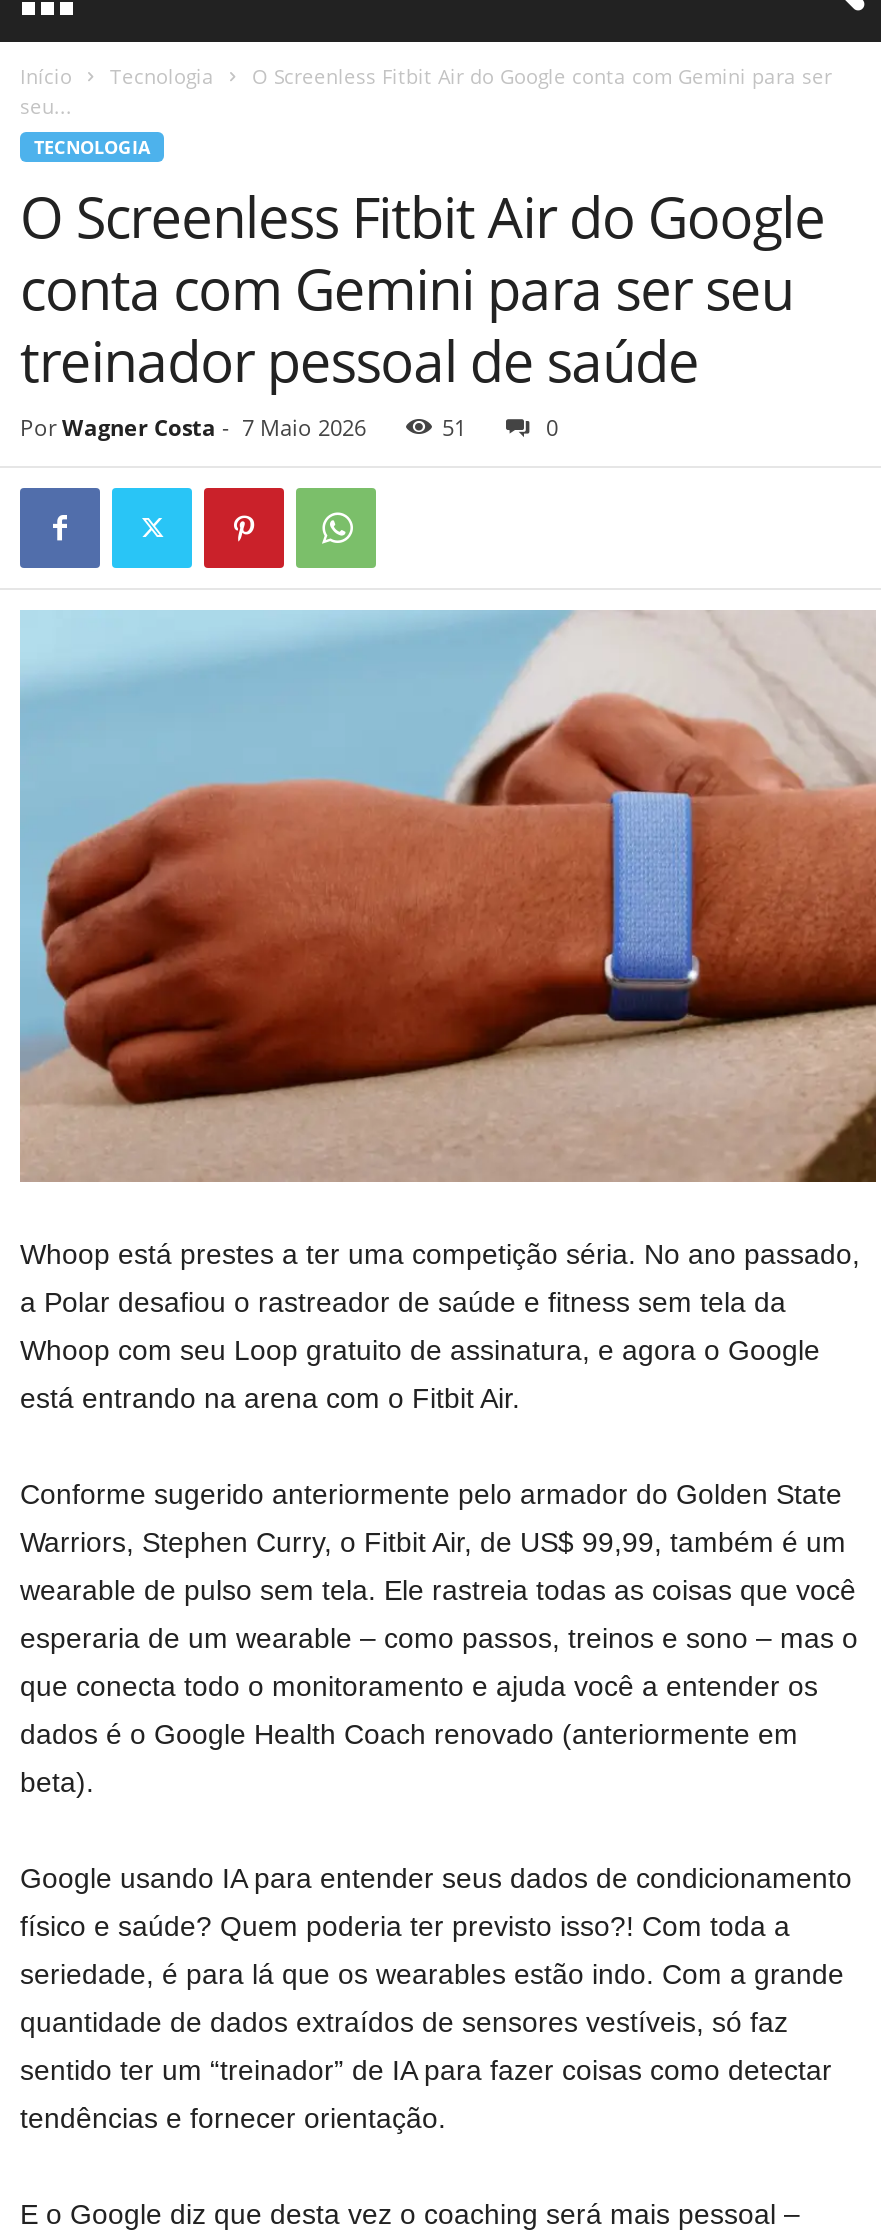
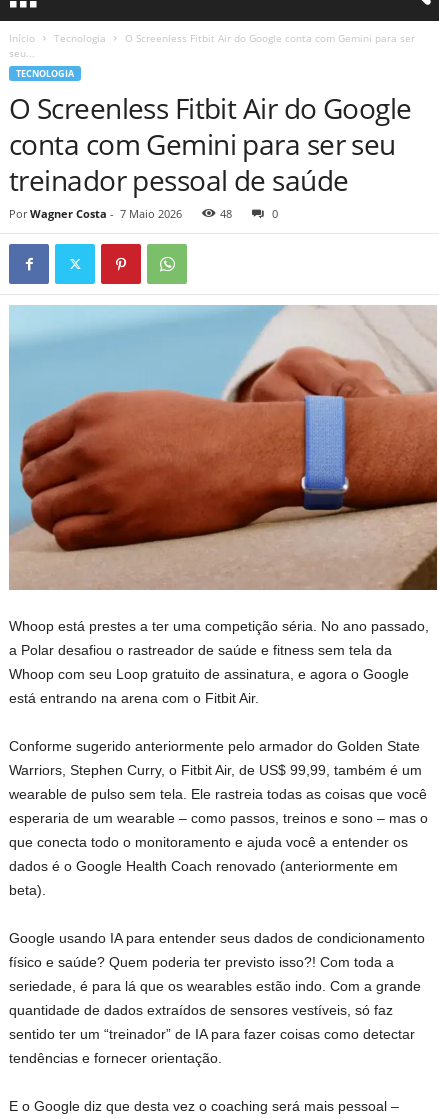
[442,412,466,442] 51 -> [220,206,232,221] 48

